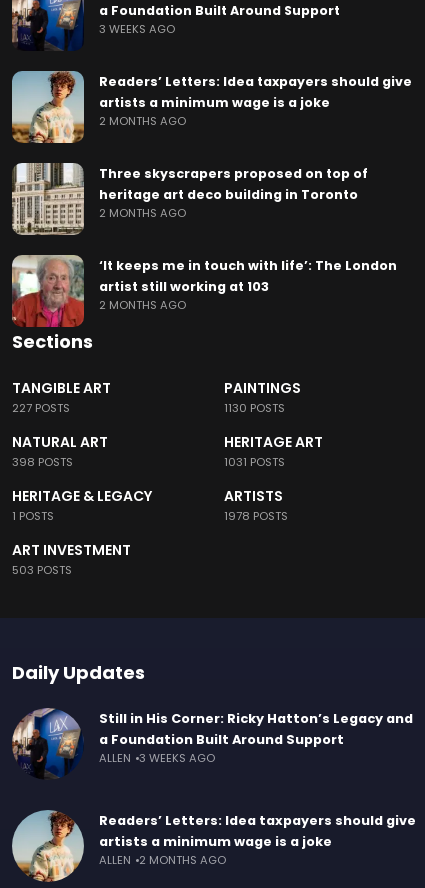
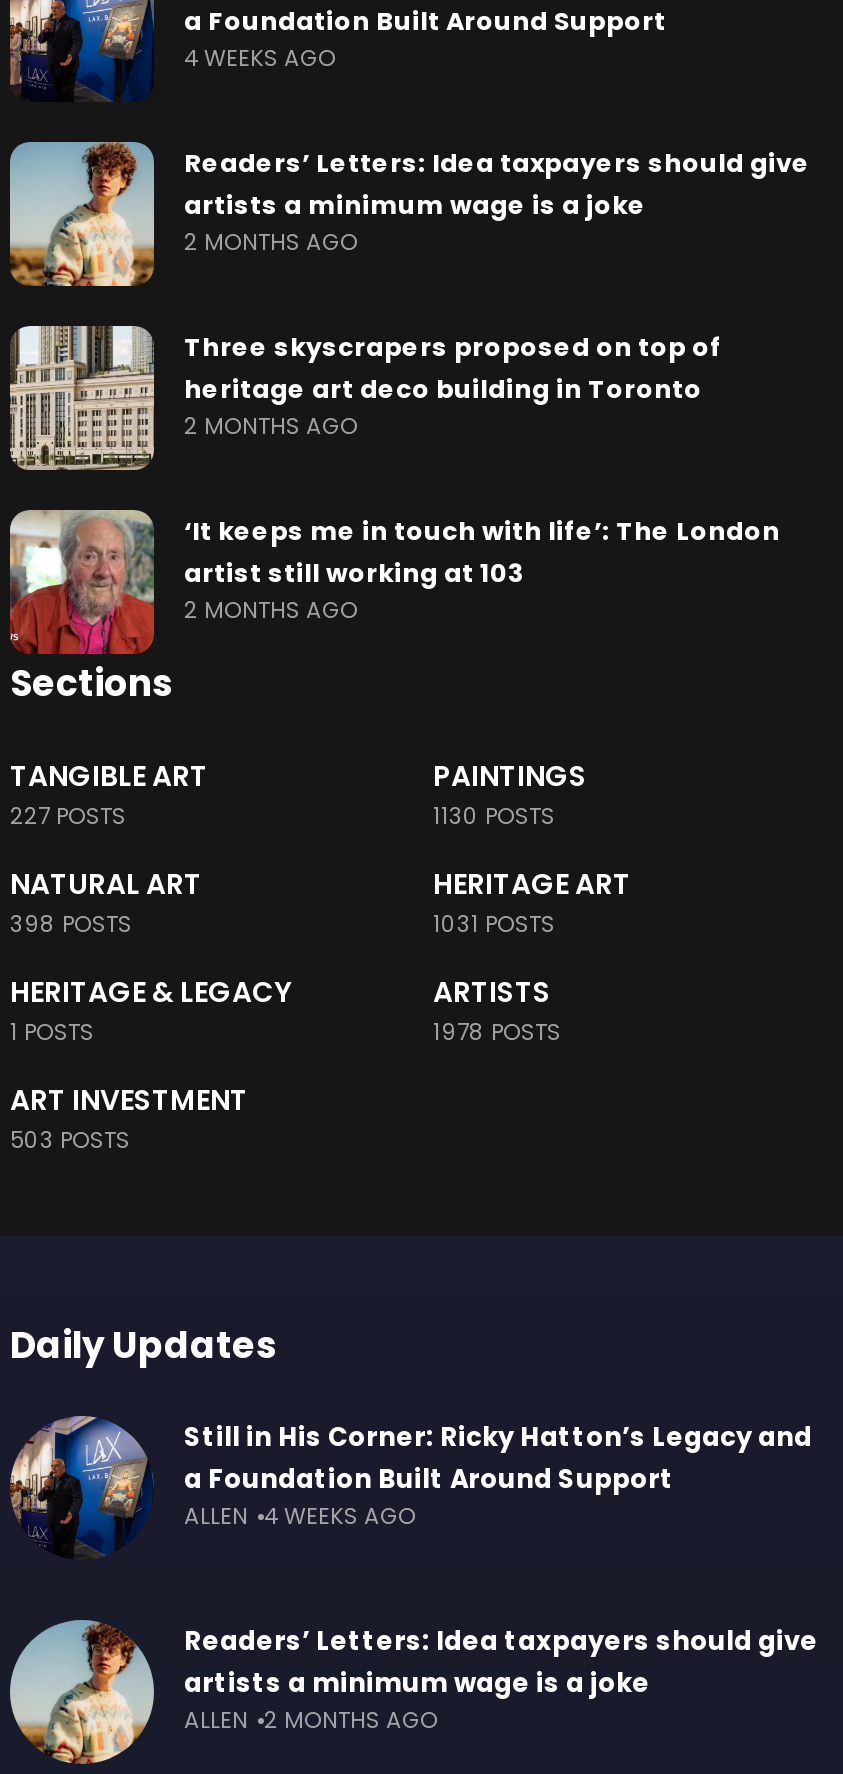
[99,21,175,37] 3 WEEKS AGO -> [184,43,336,75] 4 WEEKS AGO
[99,750,215,766] ALLEN 3 WEEKS AGO -> [184,1501,416,1533] ALLEN 4 WEEKS AGO

